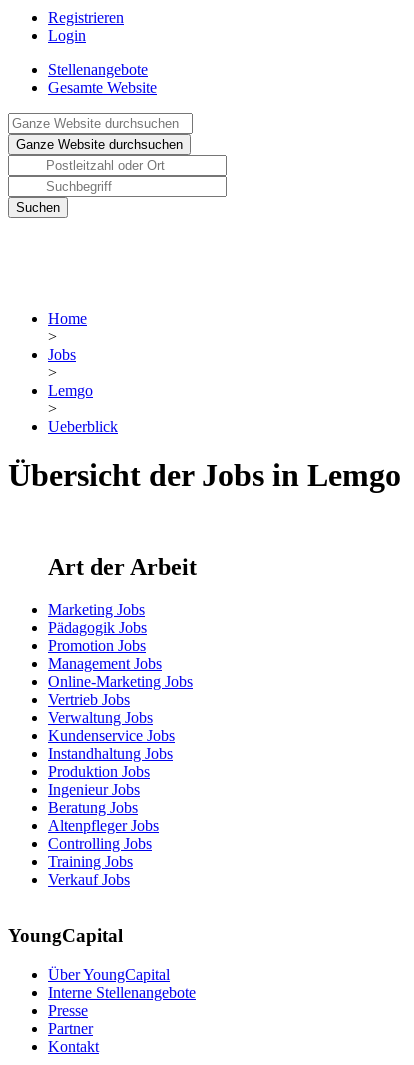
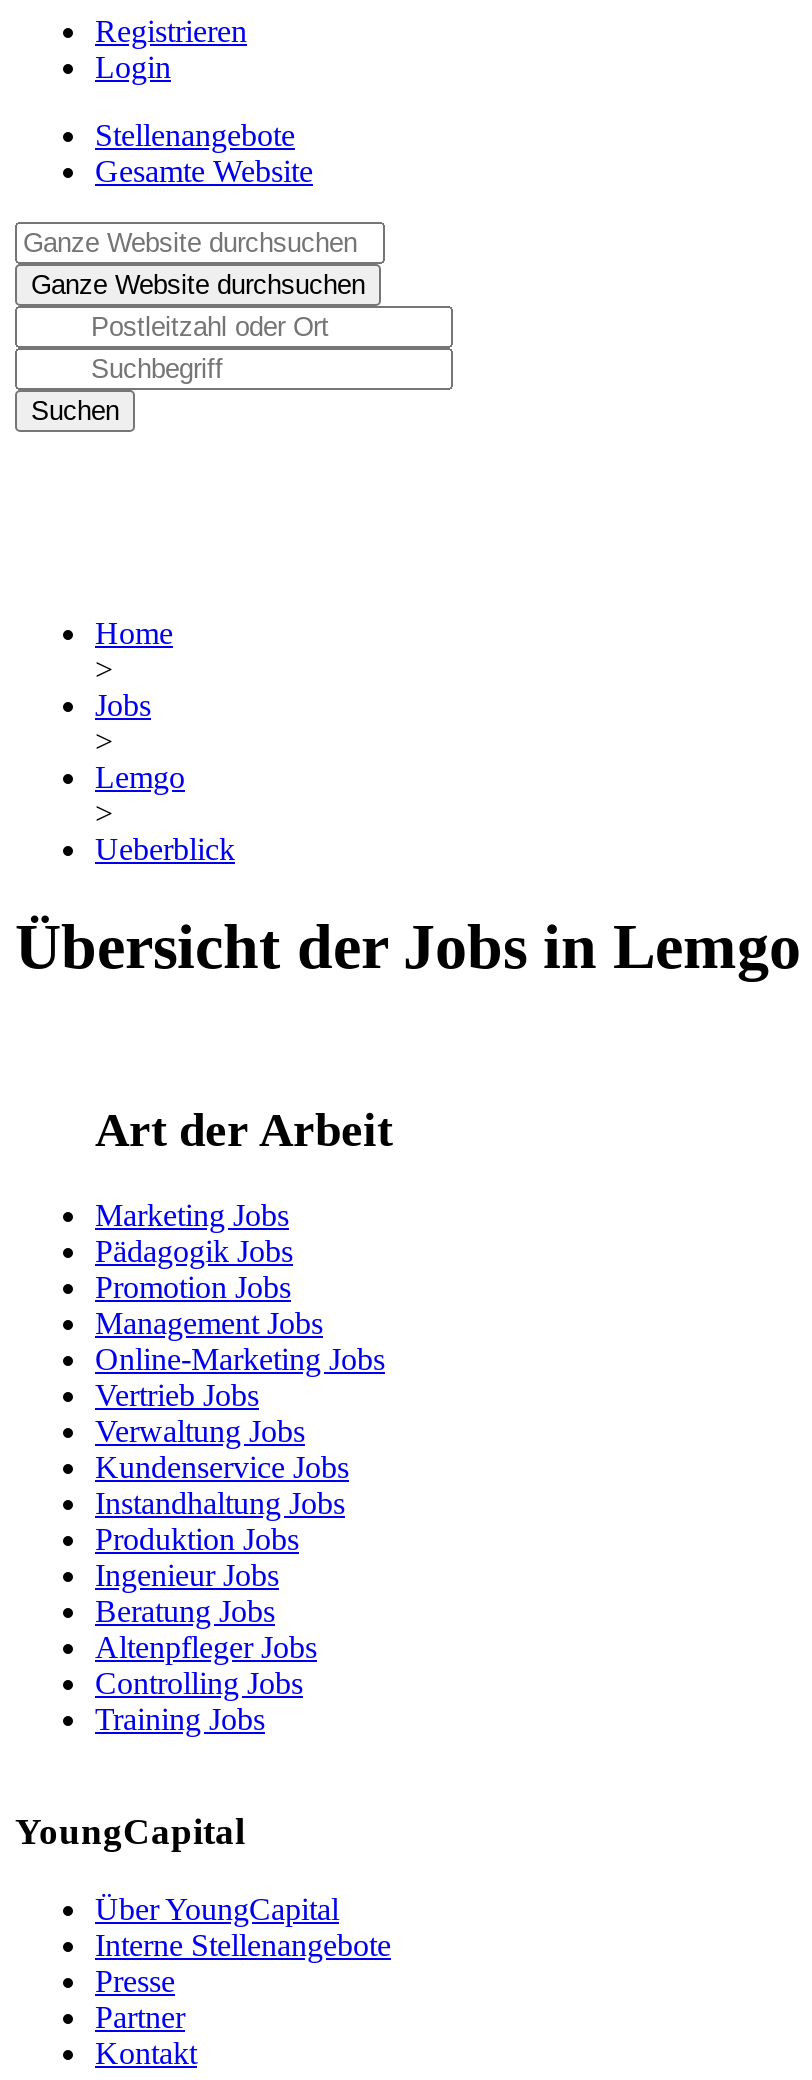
[48,871,130,888] Verkauf Jobs -> none

